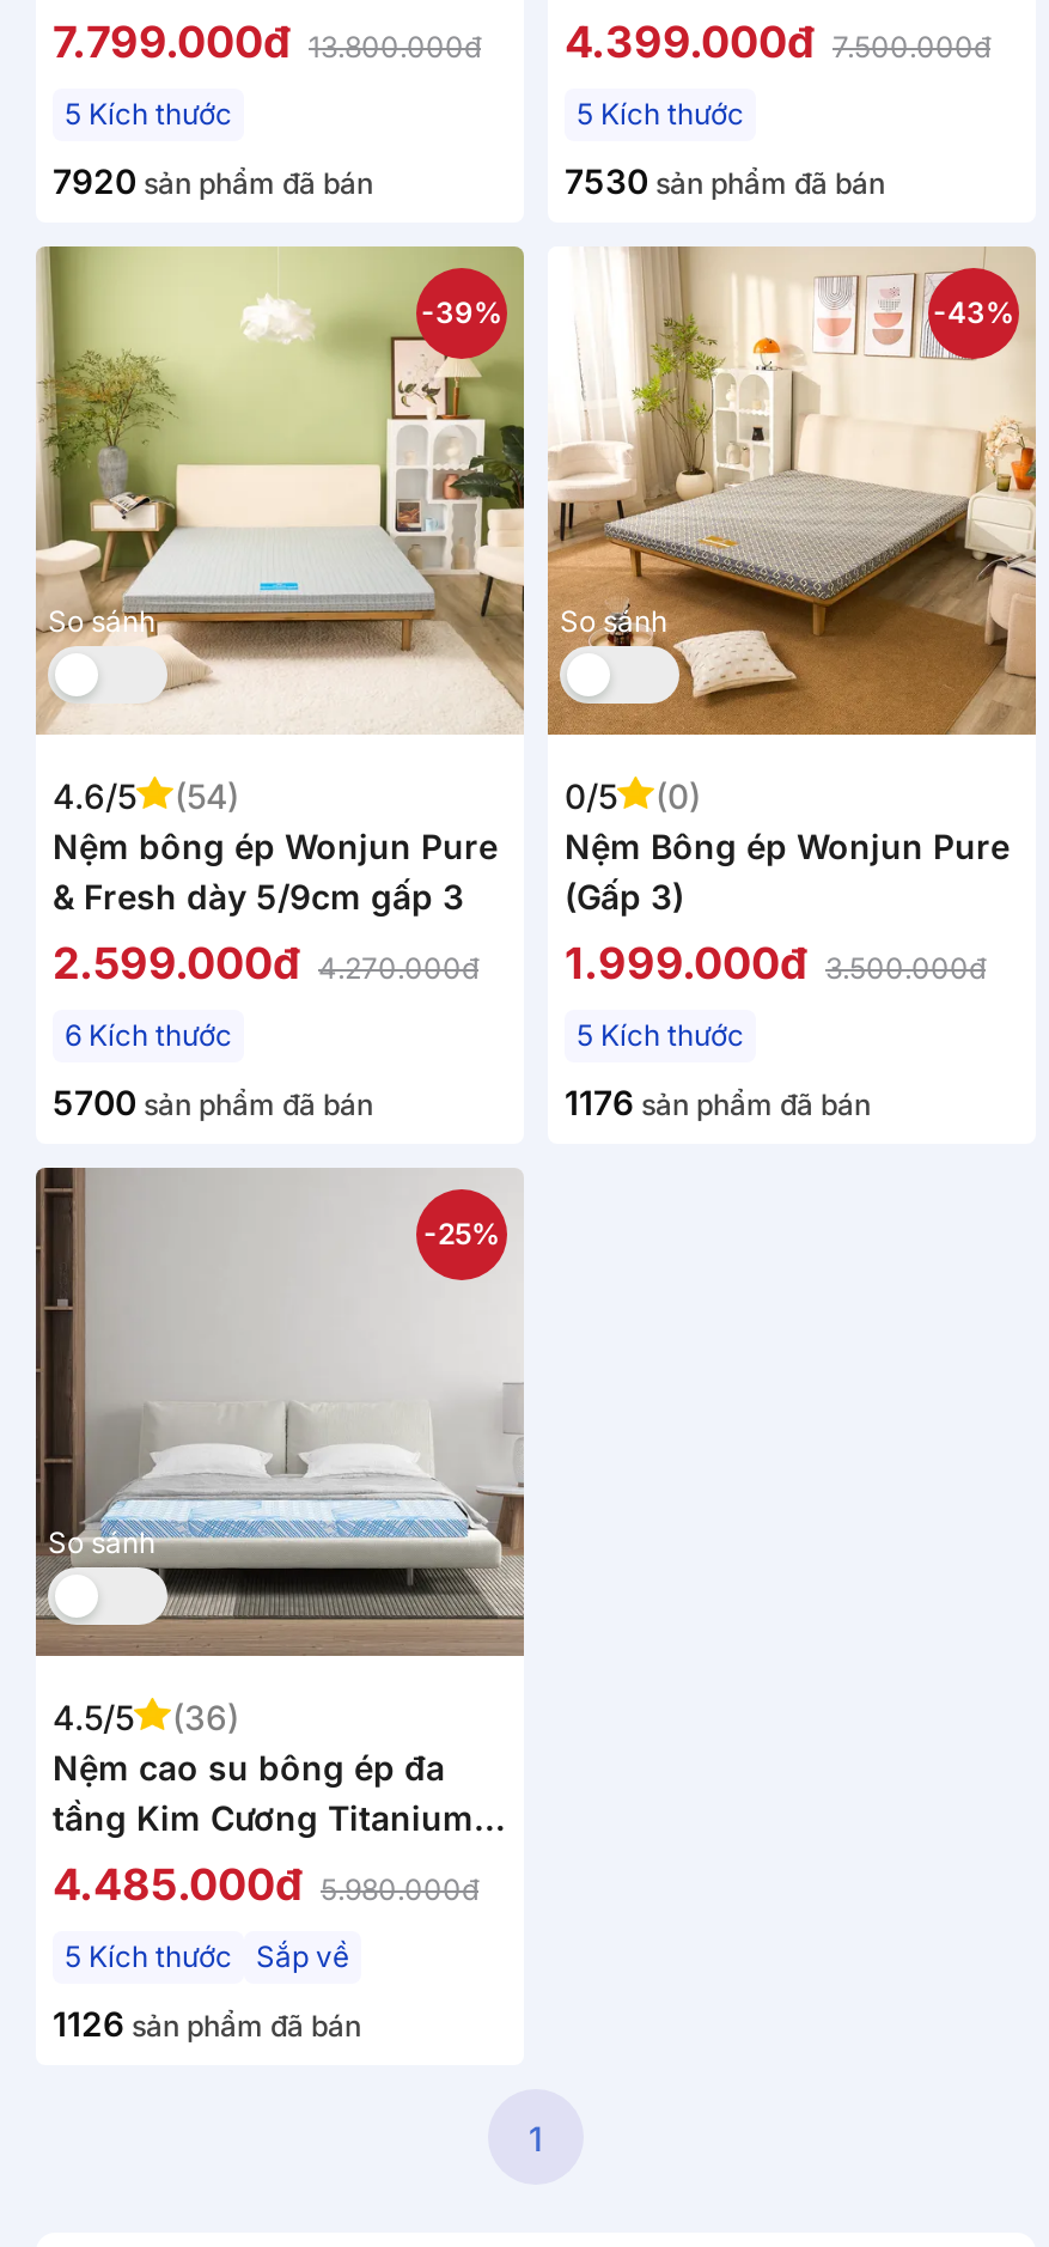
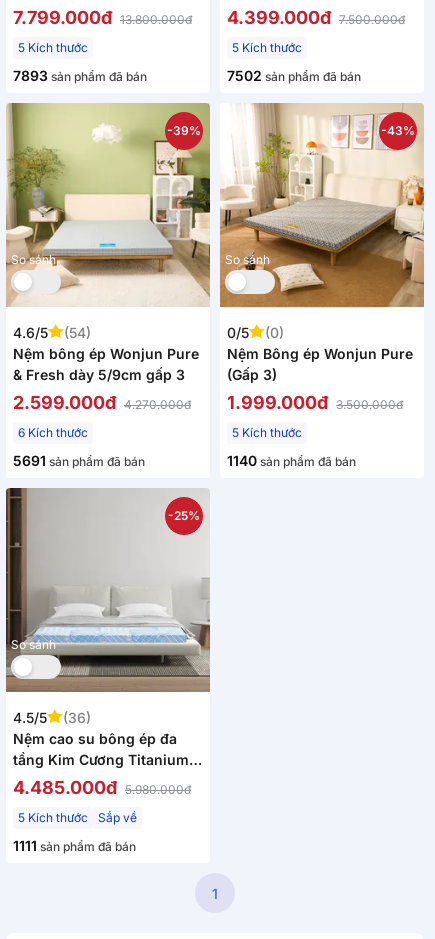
[53,161,373,201] 7920 sản phẩm đã bán -> [13,67,147,84] 7893 sản phẩm đã bán
[565,161,885,201] 7530 sản phẩm đã bán -> [227,67,361,84] 7502 sản phẩm đã bán
[53,1082,373,1123] 5700 sản phẩm đã bán -> [13,452,145,469] 5691 sản phẩm đã bán
[565,1082,871,1123] 1176 sản phẩm đã bán -> [227,452,356,469] 1140 sản phẩm đã bán
[53,2003,361,2044] 1126 sản phẩm đã bán -> [13,837,136,854] 1111 sản phẩm đã bán

